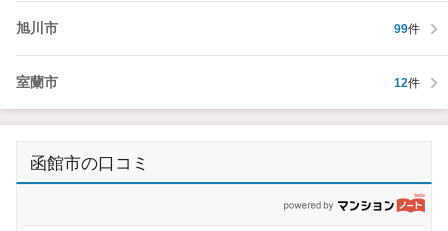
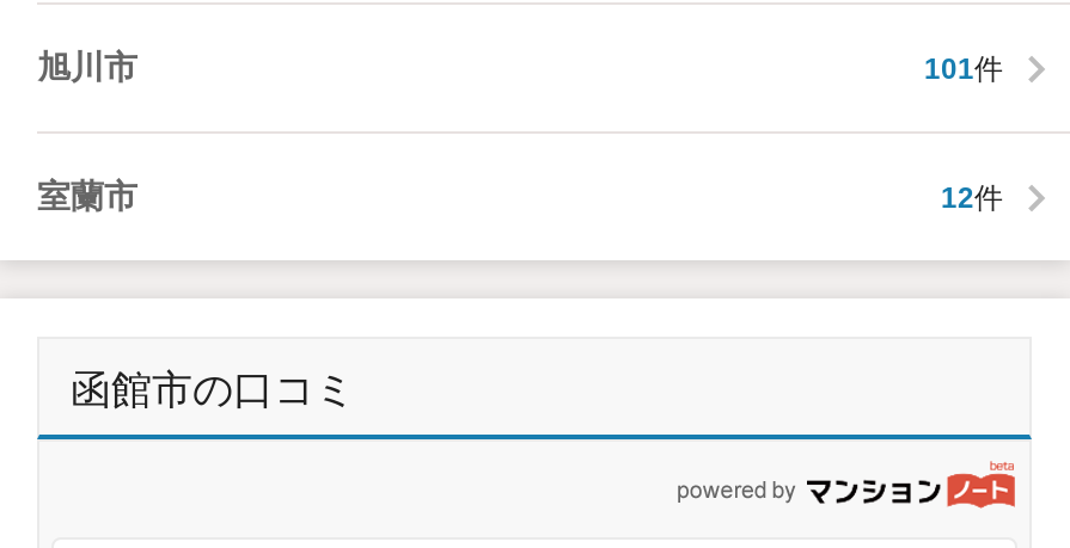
[394,22,420,36] 99件 -> [924,52,1003,85] 101件

